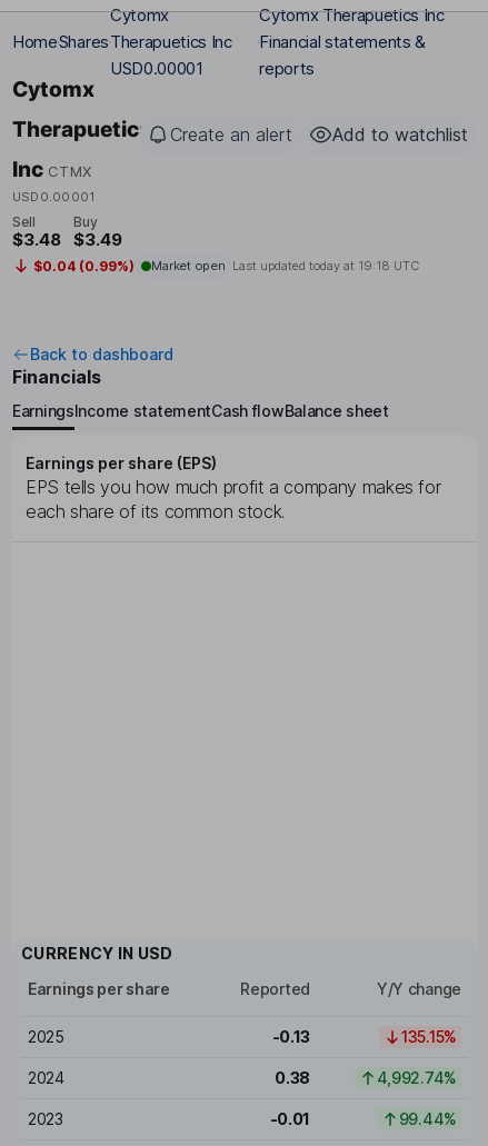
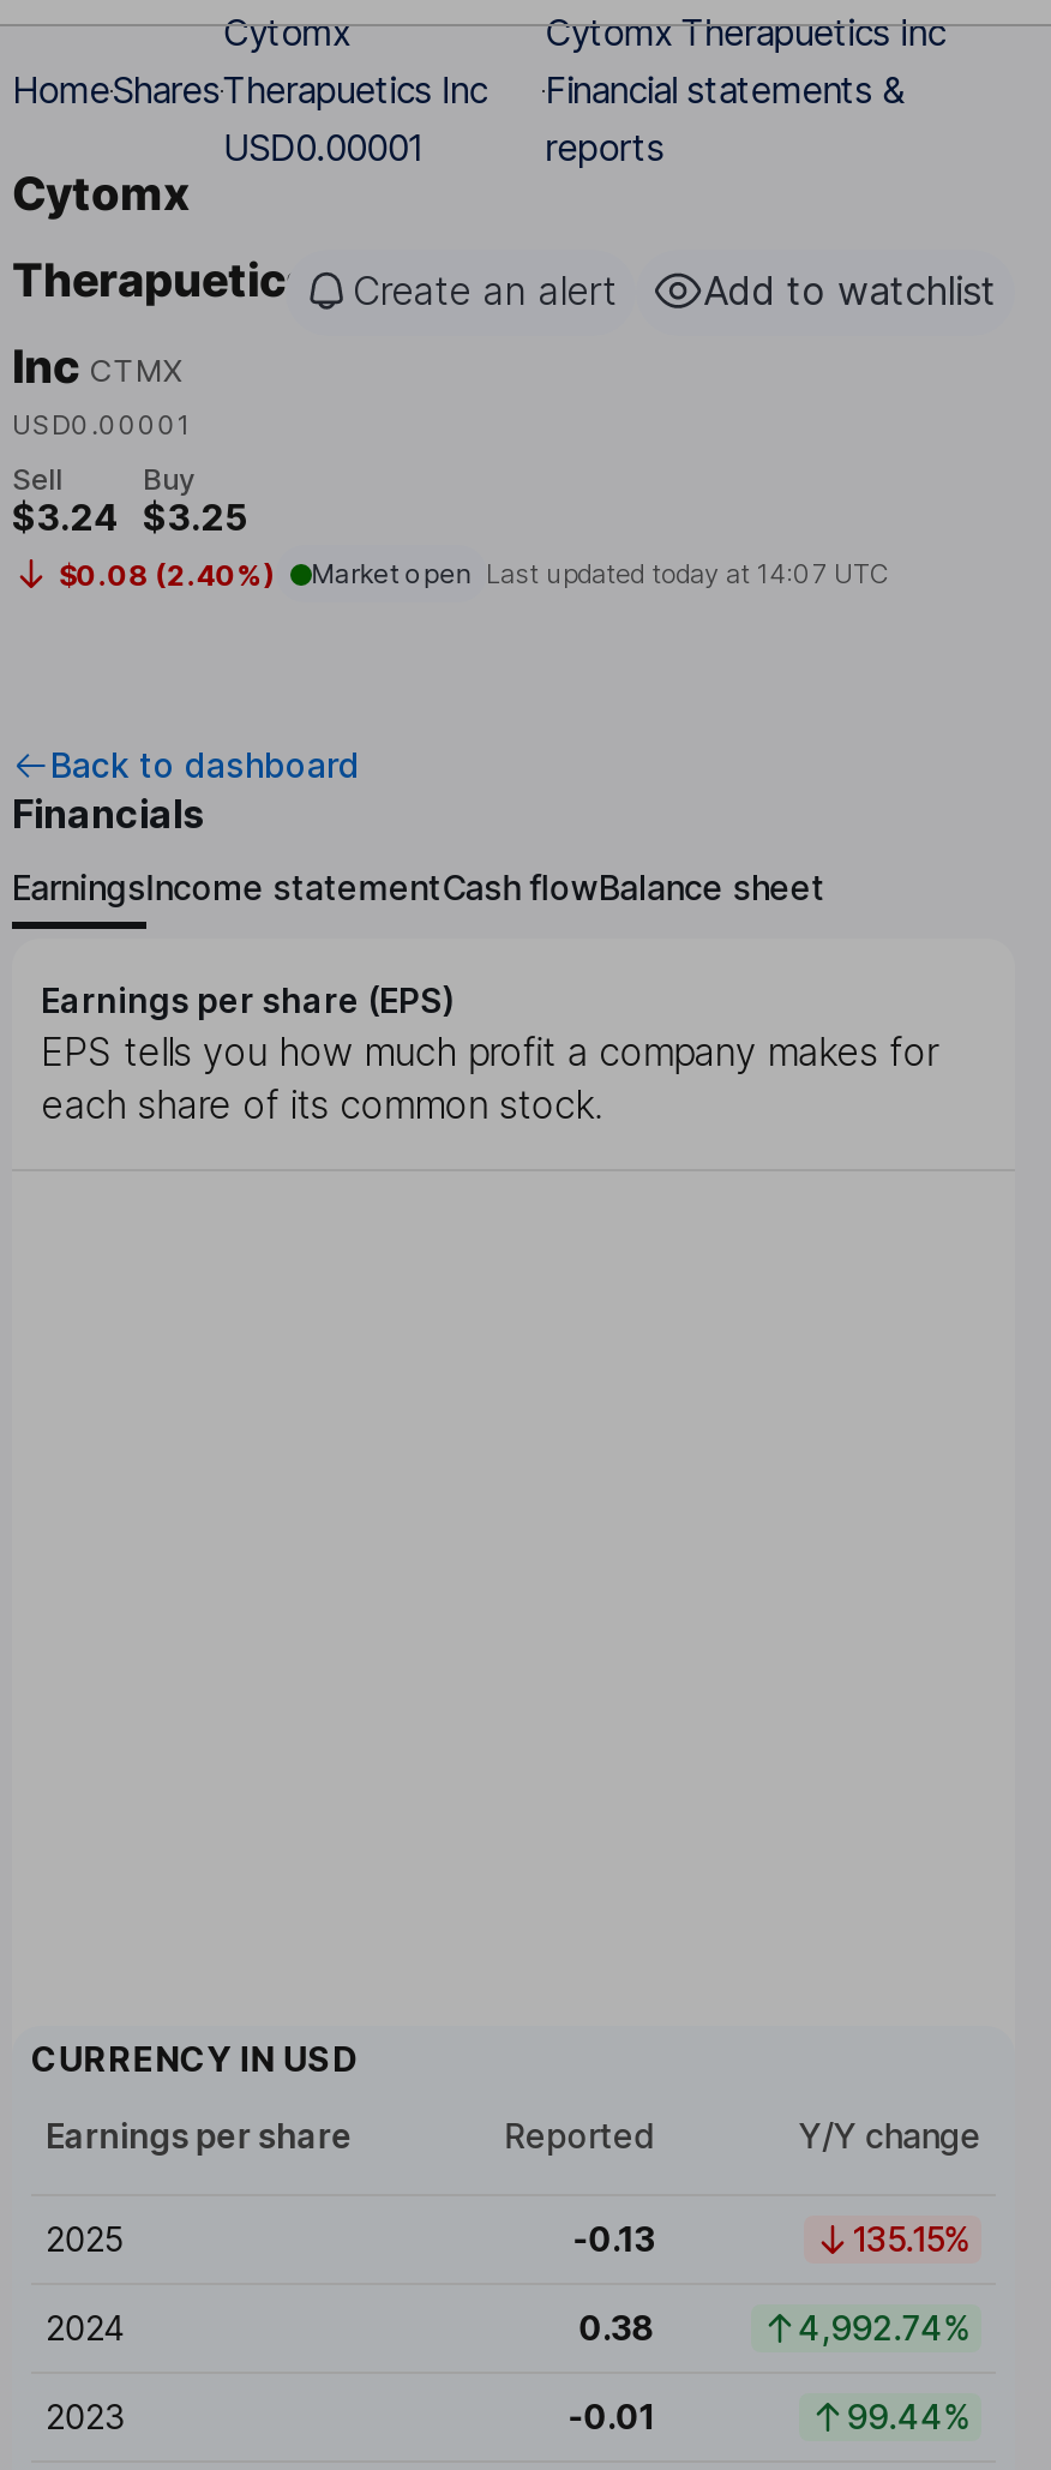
[12,229,61,251] $3.48 -> [12,495,118,541] $3.24
[73,229,122,251] $3.49 -> [143,495,248,541] $3.25
[34,258,134,274] $0.04 (0.99%) -> [59,557,275,593] $0.08 (2.40%)
[151,258,419,274] Market open Last updated today at 19:18 UTC -> [311,558,889,591] Market open Last updated today at 14:07 UTC

